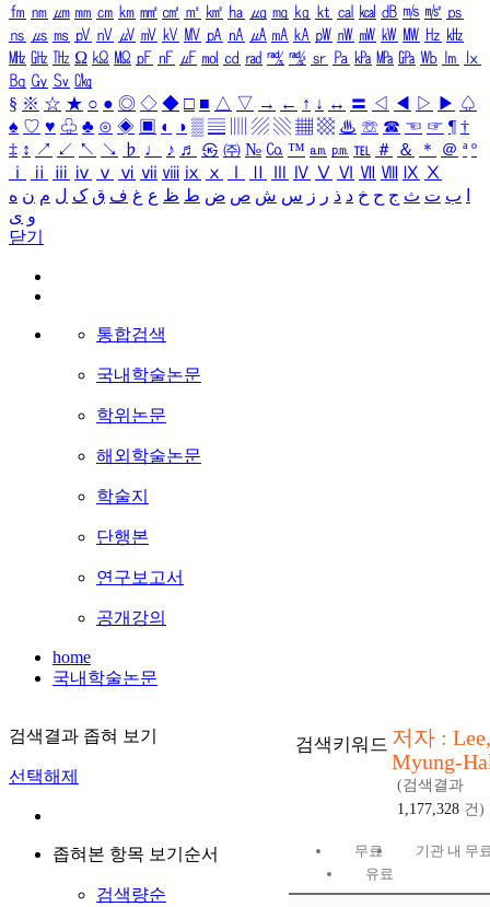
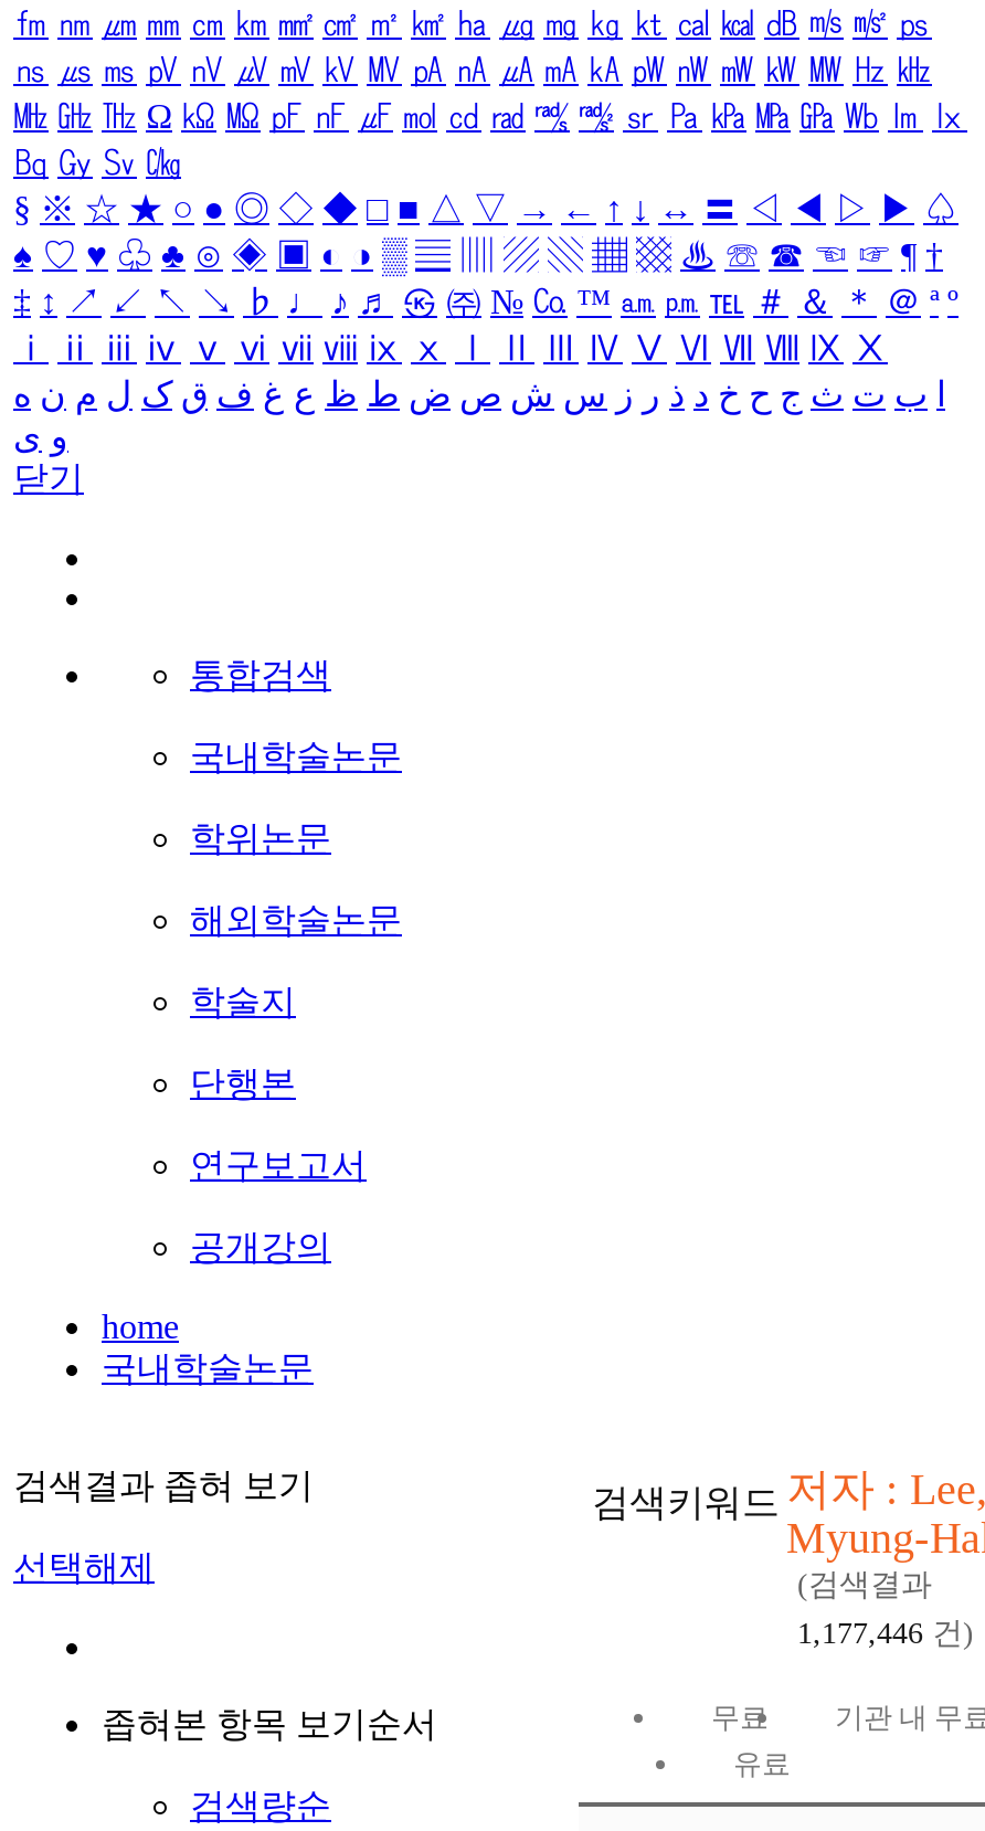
[397,801,485,818] 1,177,328 건) -> [797,1618,974,1651] 1,177,446 건)

